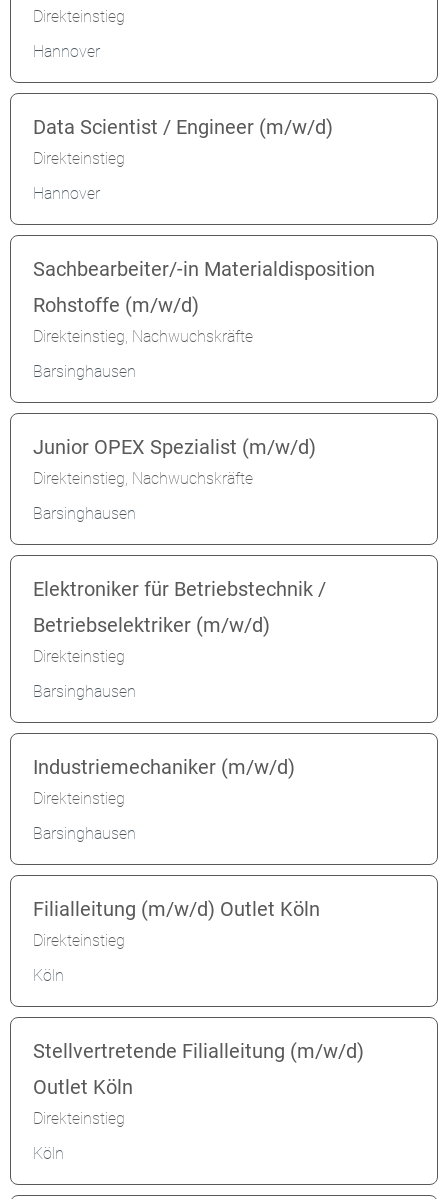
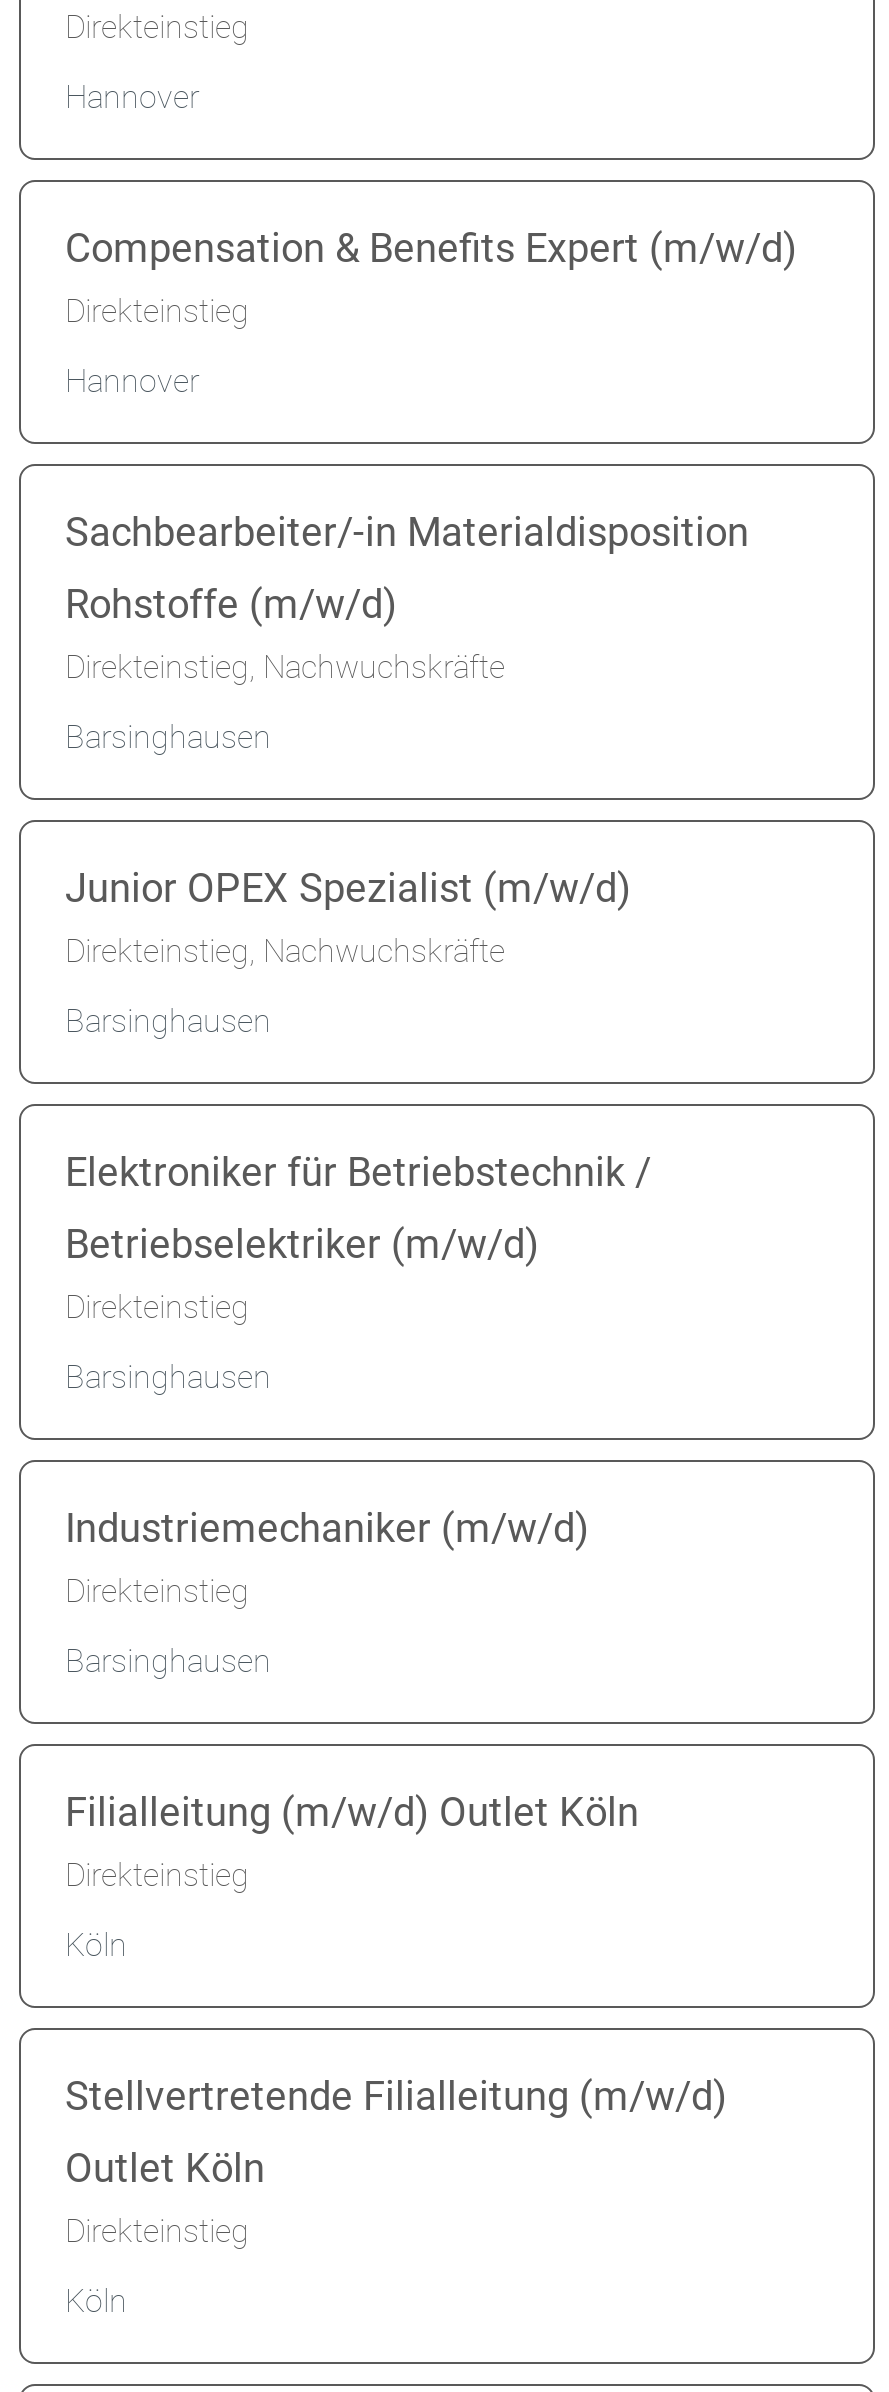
[33,115,333,139] Data Scientist / Engineer (m/w/d) -> [65,225,797,273] Compensation & Benefits Expert (m/w/d)

